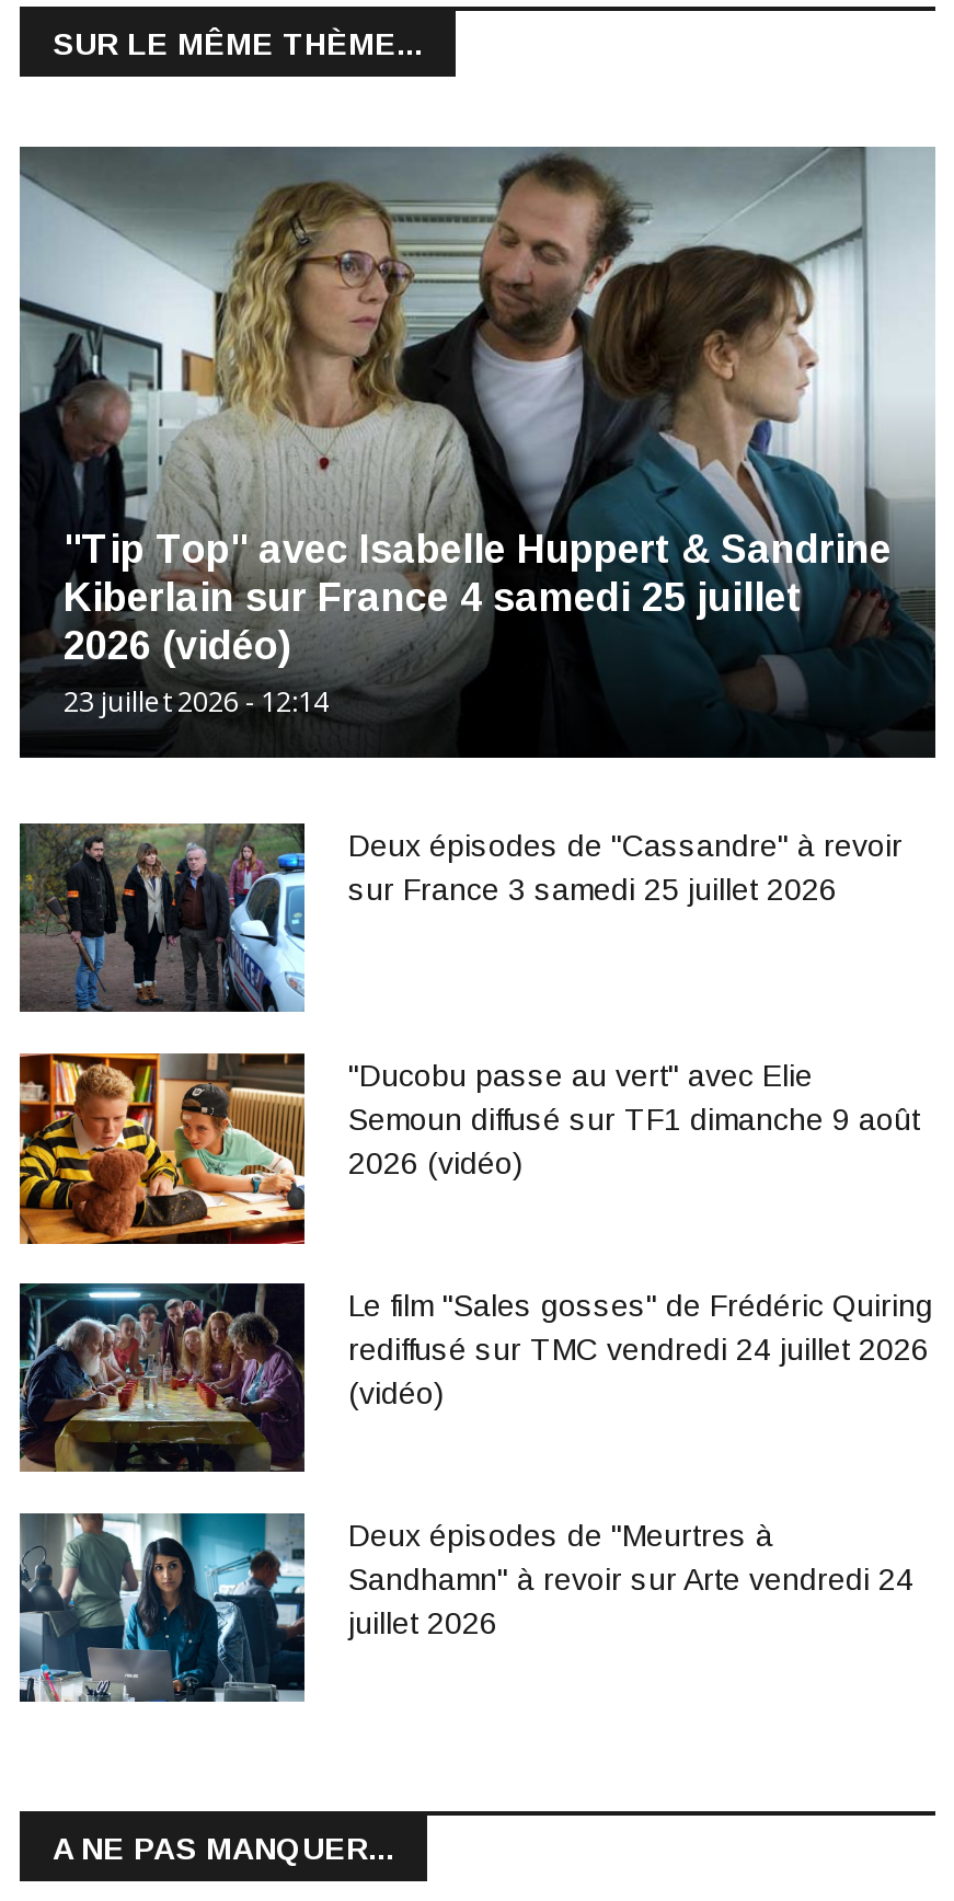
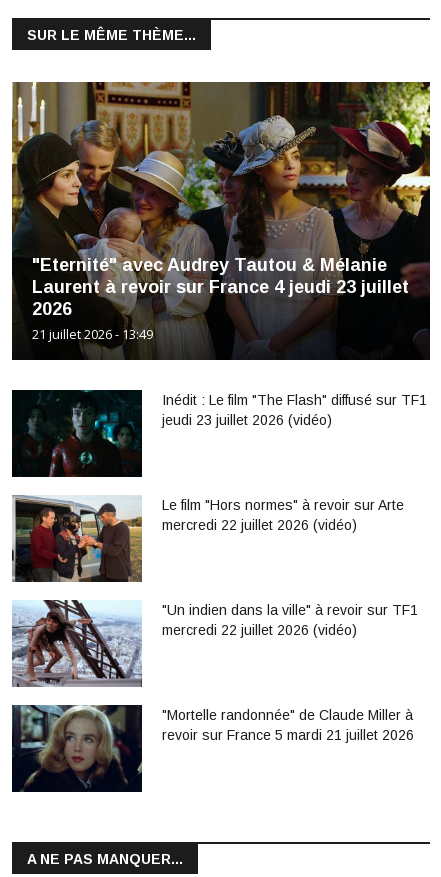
[18,145,935,758] [image] | "Tip Top" avec Isabelle Huppert & Sandrine | Kiberlain sur France 4 samedi 25 juillet | 2026 (vidéo) | 23 juillet 2026 - 12:14 -> [11,81,431,360] [image] | "Eternité" avec Audrey Tautou & Mélanie | Laurent à revoir sur France 4 jeudi 23 juillet | 2026 | 21 juillet 2026 - 13:49
[20,821,903,1014] [image] | Deux épisodes de "Cassandre" à revoir | sur France 3 samedi 25 juillet 2026 -> [12,389,427,478] [image] | Inédit : Le film "The Flash" diffusé sur TF1 | jeudi 23 juillet 2026 (vidéo)
[18,1051,920,1246] [image] | "Ducobu passe au vert" avec Elie | Semoun diffusé sur TF1 dimanche 9 août | 2026 (vidéo) -> [11,495,404,583] [image] | Le film "Hors normes" à revoir sur Arte | mercredi 22 juillet 2026 (vidéo)
[18,1281,933,1474] [image] | Le film "Sales gosses" de Frédéric Quiring | rediffusé sur TMC vendredi 24 juillet 2026 | (vidéo) -> [11,599,418,687] [image] | "Un indien dans la ville" à revoir sur TF1 | mercredi 22 juillet 2026 (vidéo)
[18,1511,913,1704] [image] | Deux épisodes de "Meurtres à | Sandhamn" à revoir sur Arte vendredi 24 | juillet 2026 -> [11,704,414,793] [image] | "Mortelle randonnée" de Claude Miller à | revoir sur France 5 mardi 21 juillet 2026

